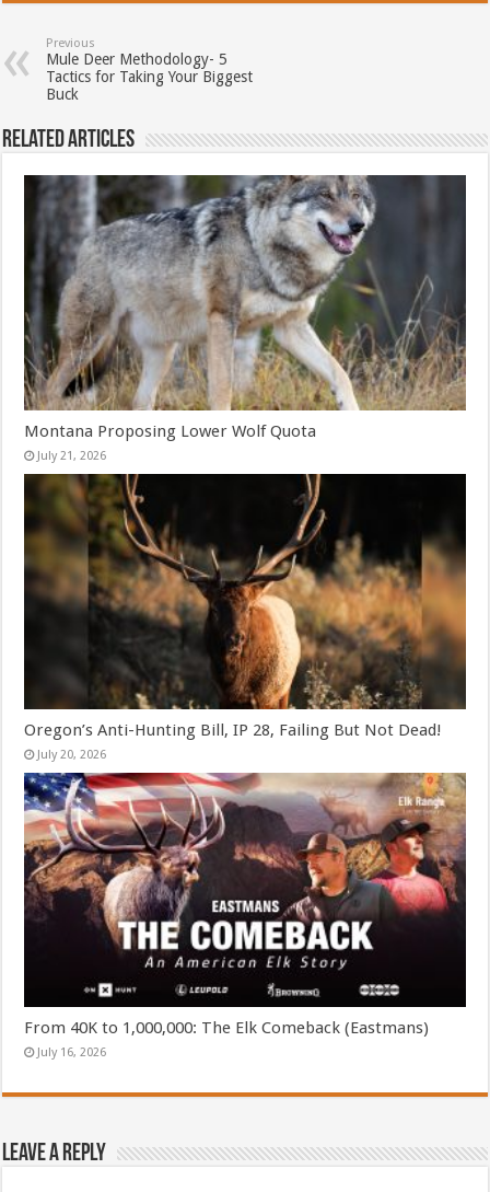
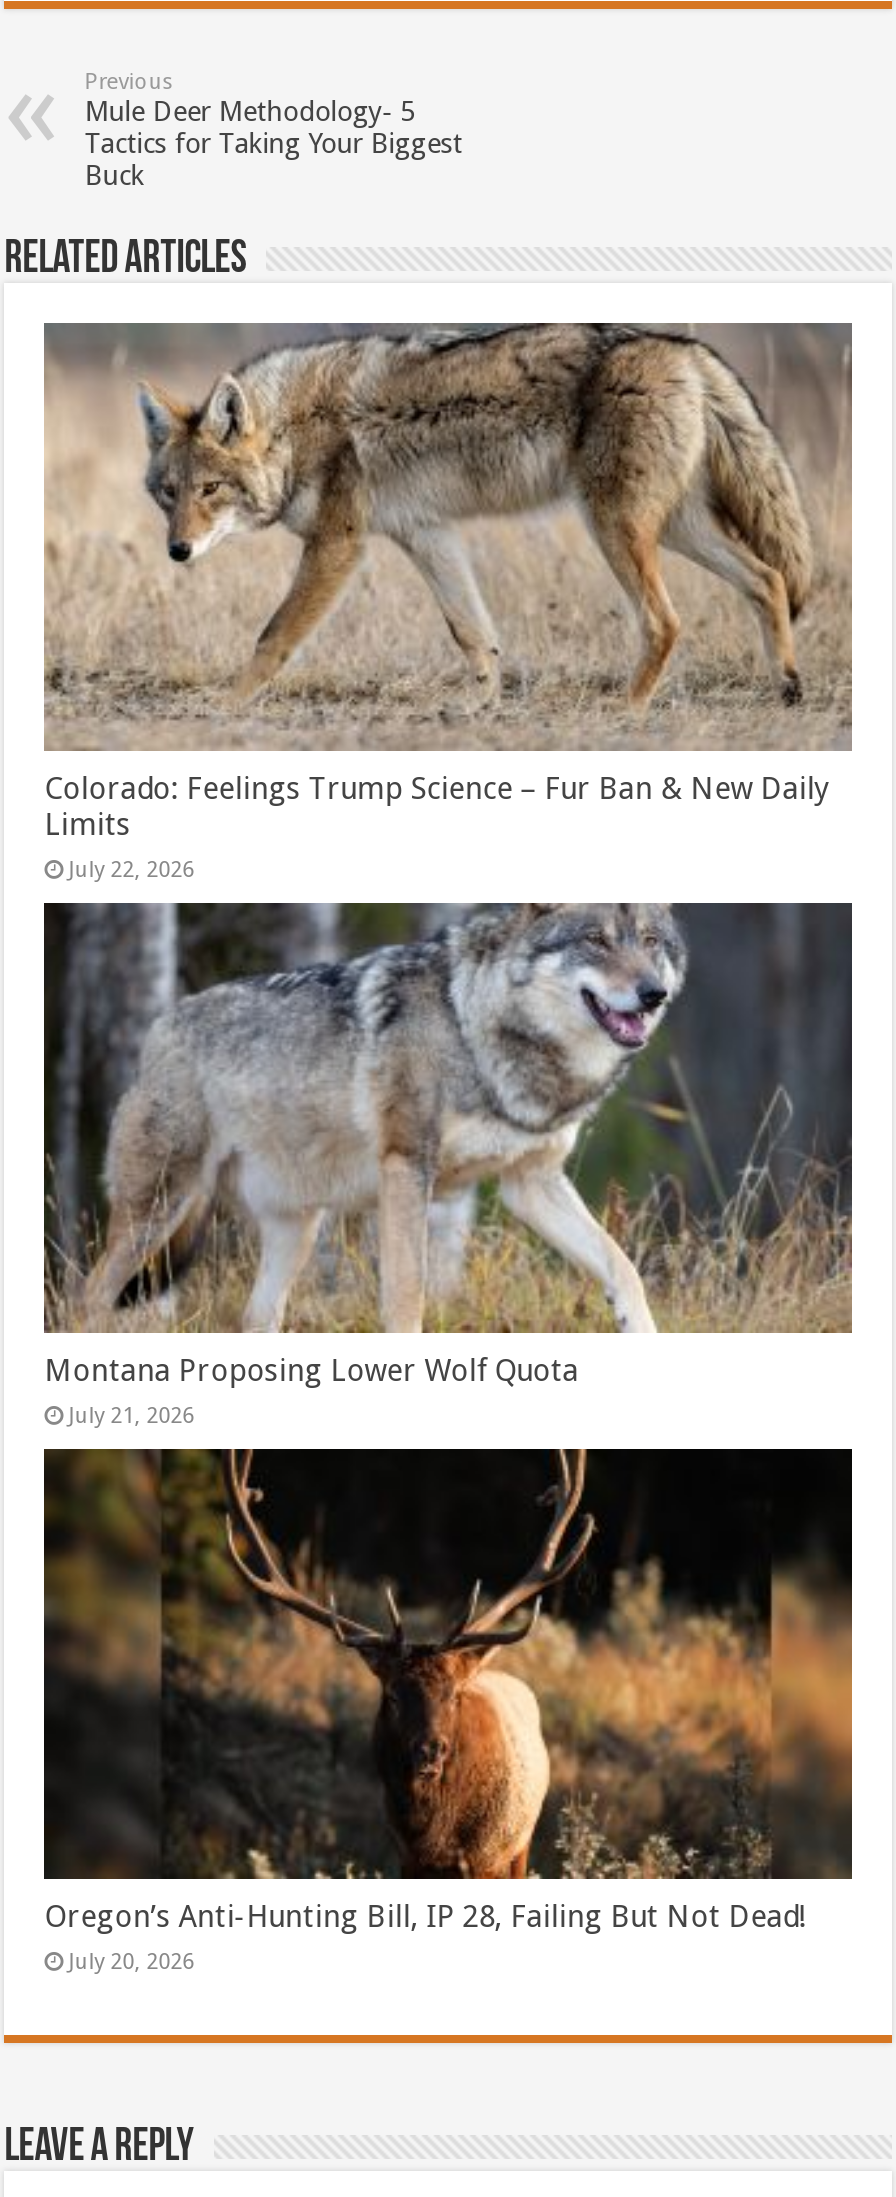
none -> [44,322,852,883] [image] | Colorado: Feelings Trump Science – Fur Ban & New Daily | Limits | July 22, 2026
moved [22,172,468,761] -> [40,898,856,1975]: [image] | Montana Proposing Lower Wolf Quota | July 21, 2026 | Oregon’s Anti-Hunting Bill, IP 28, Failing But Not Dead! | July 20, 2026
[23,772,467,1060] [image] | From 40K to 1,000,000: The Elk Comeback (Eastmans) | July 16, 2026 -> none

